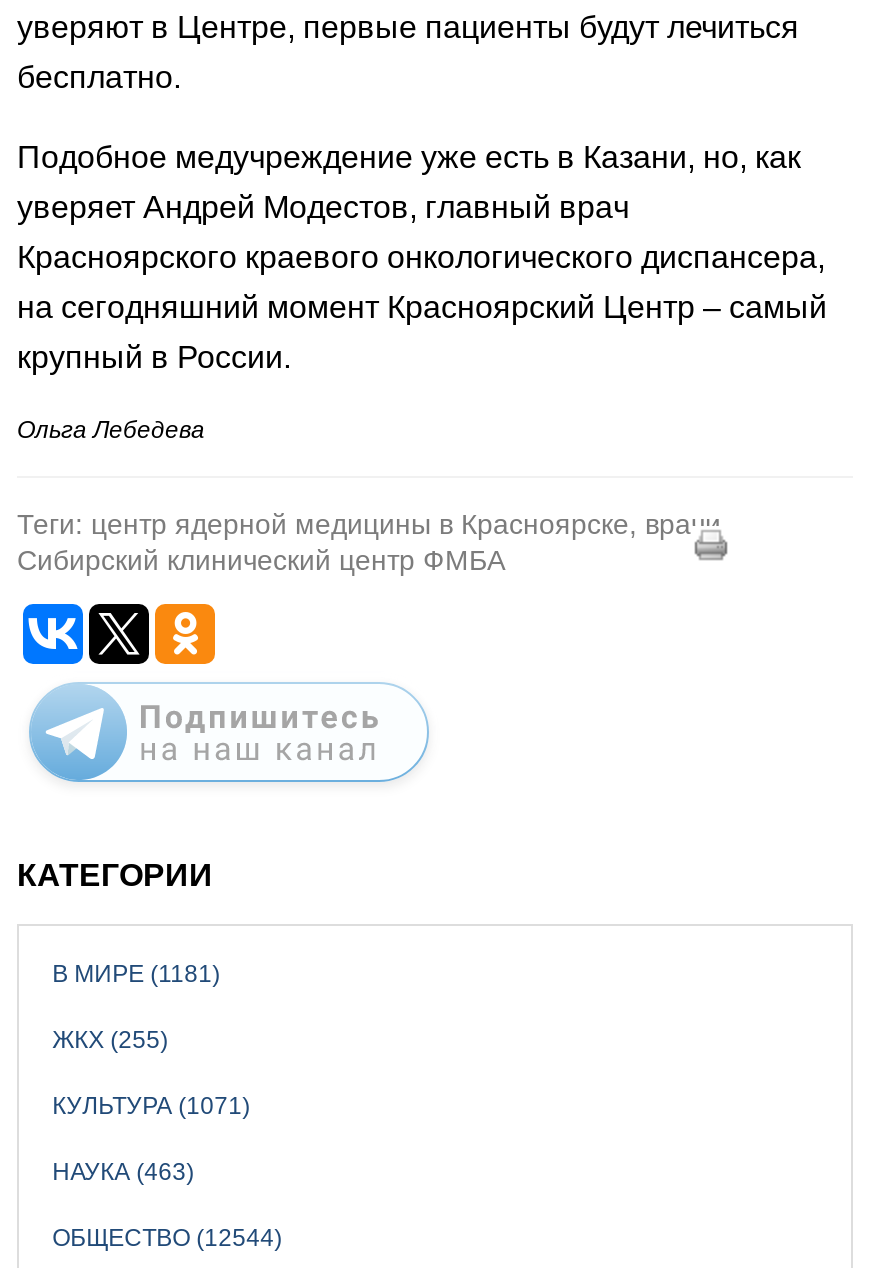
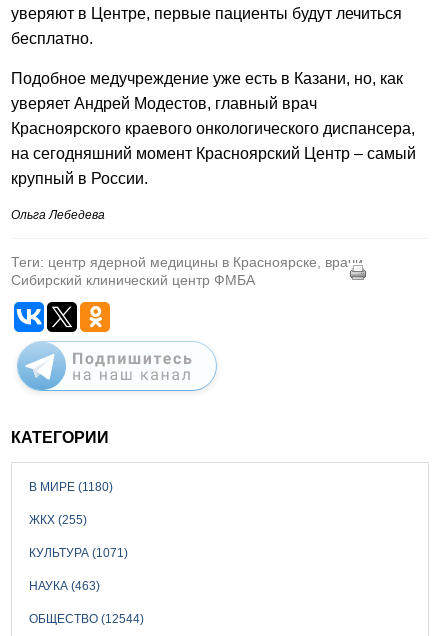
[52,959,220,987] В МИРЕ (1181) -> [29,479,113,493] В МИРЕ (1180)

